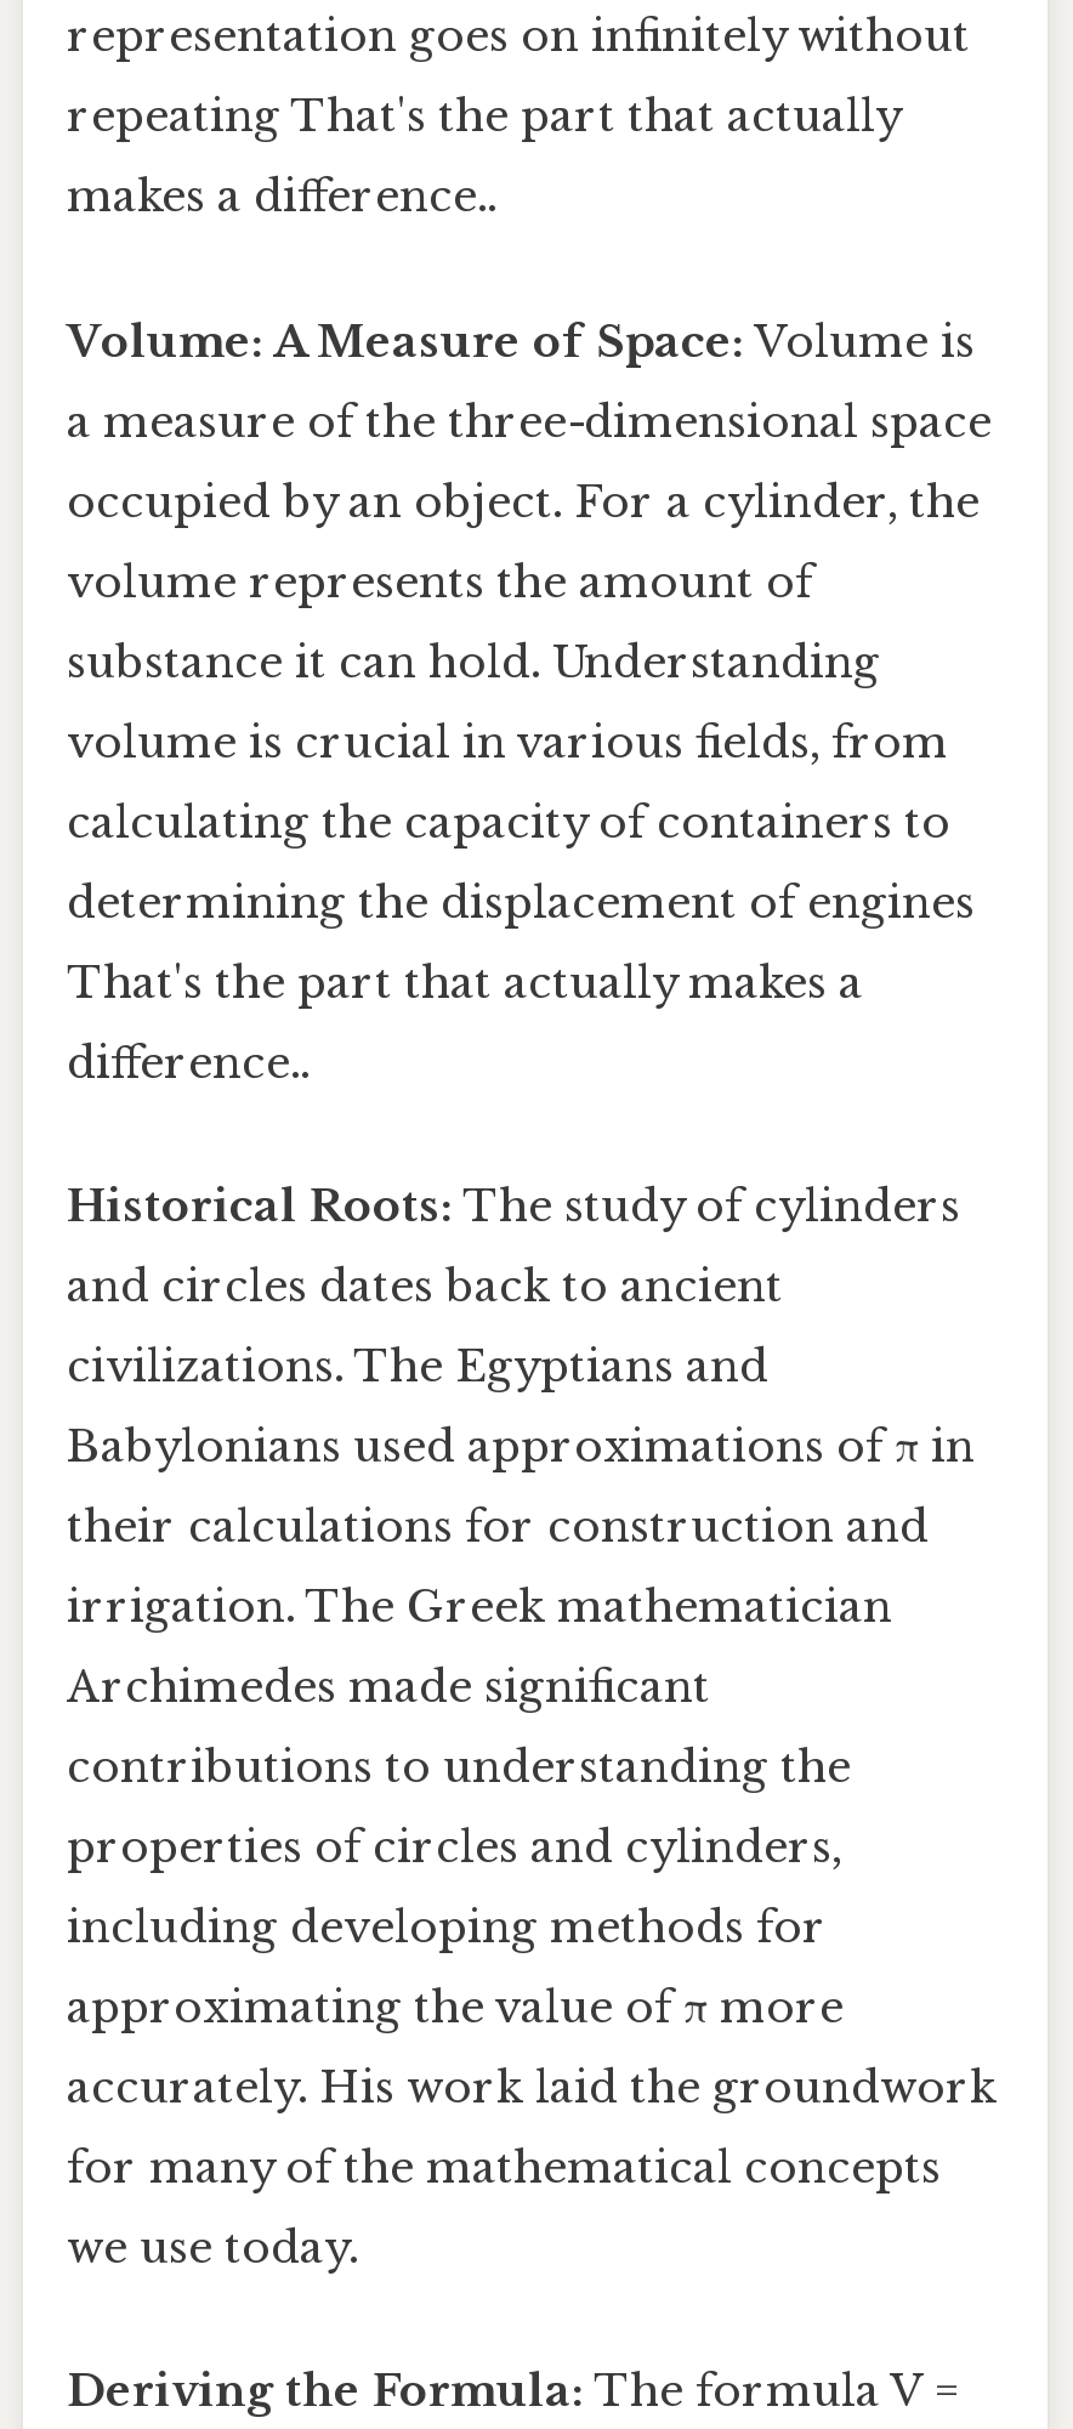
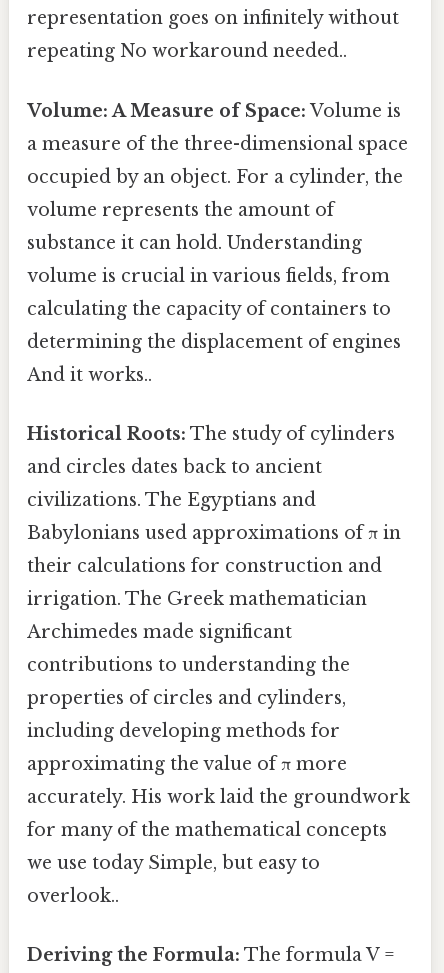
[67,91,899,224] repeating That's the part that actually | makes a difference.. -> [27,40,347,62] repeating No workaround needed..
[67,956,863,1089] That's the part that actually makes a | difference.. -> [27,364,152,386] And it works..
moved [67,1180,997,2194] -> [27,423,410,841]: Historical Roots: The study of cylinders | and circles dates back to ancient | civilizations. The Egyptians and | ... | accurately. His work laid the groundwork | for many of the mathematical concepts
[67,2221,358,2275] we use today. -> [27,852,320,907] we use today Simple, but easy to | overlook..

